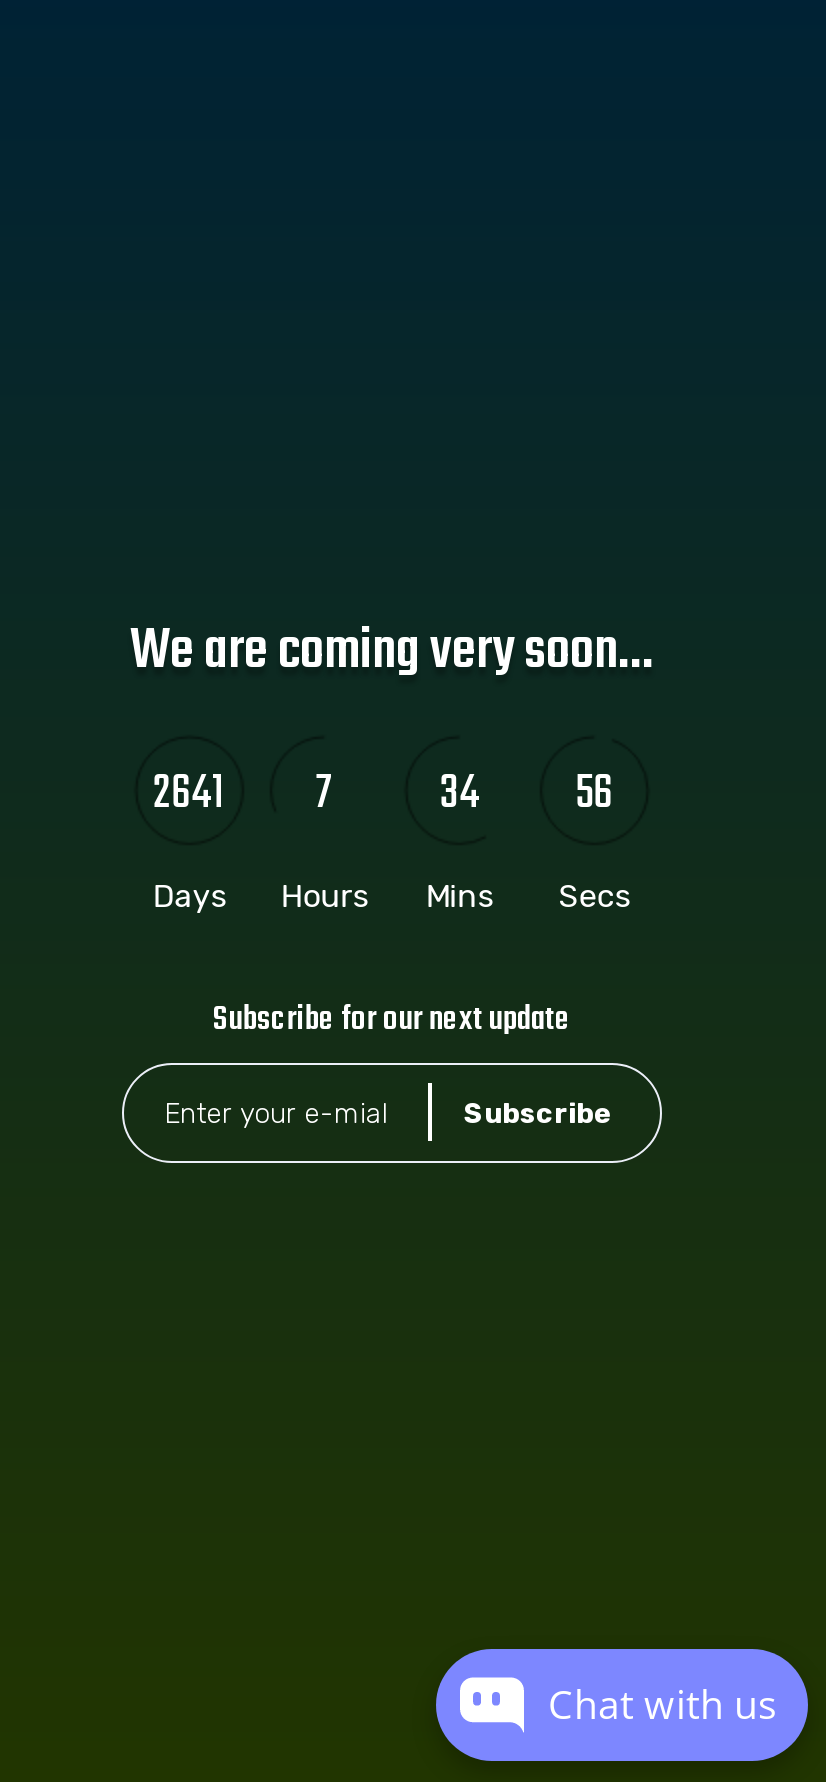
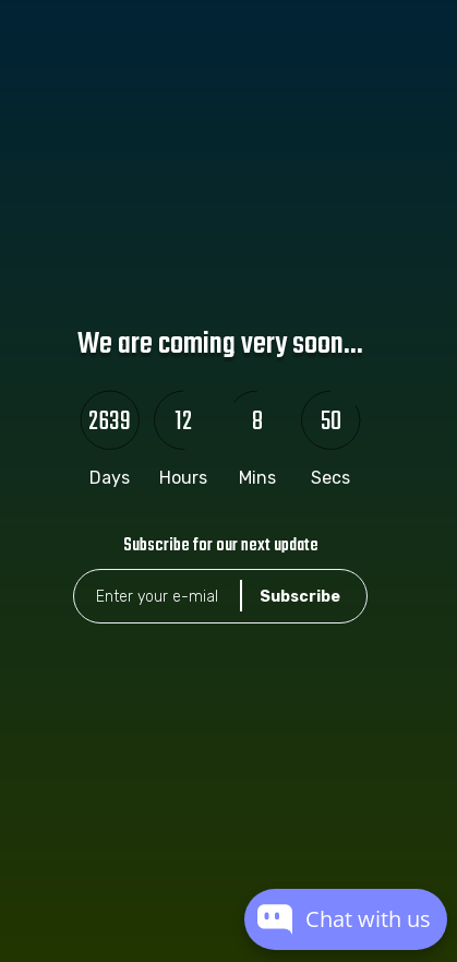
[154,757,226,831] 2641 -> [89,402,131,442] 2639
[316,757,334,831] 7 -> [175,402,192,442] 12
[440,757,480,831] 34 -> [252,402,263,442] 8
[576,757,614,831] 56 -> [320,402,341,442] 50

